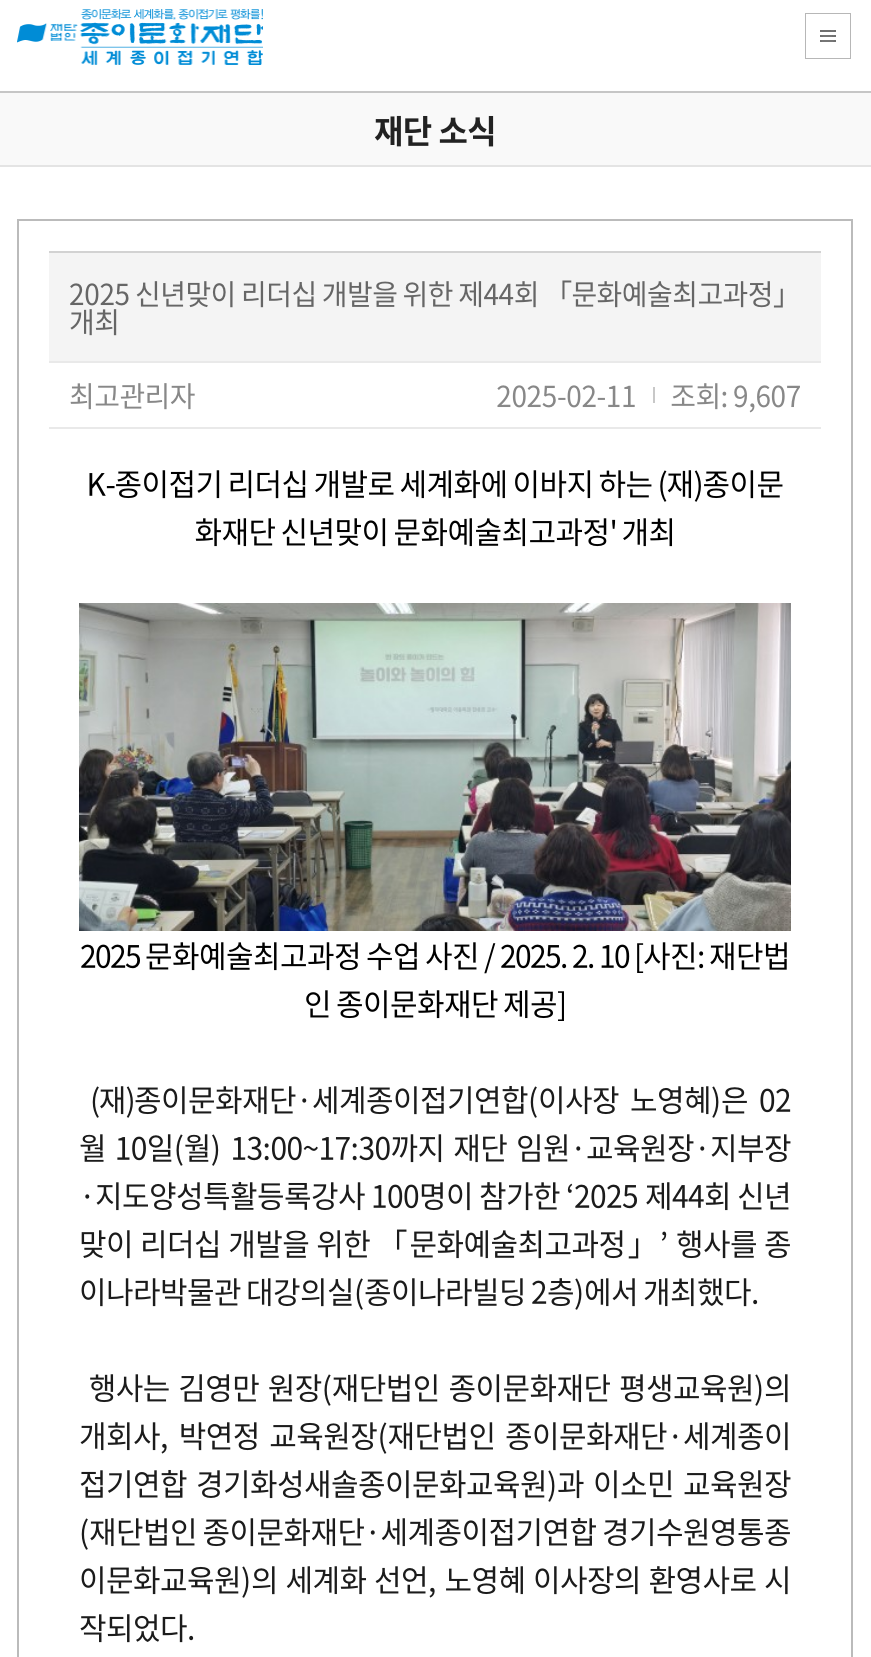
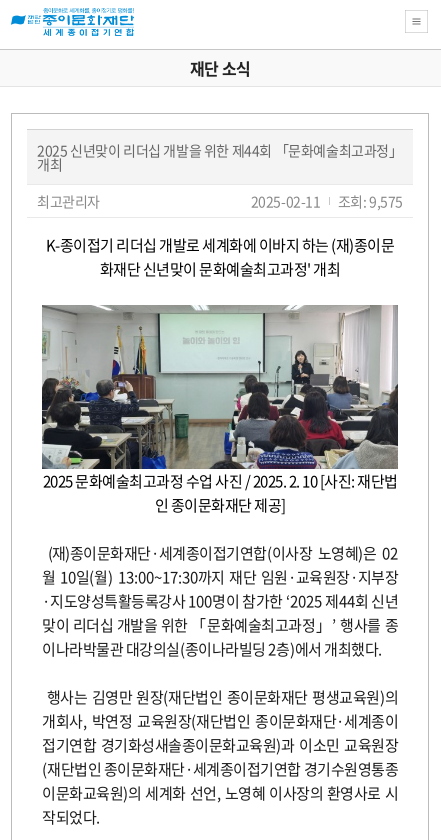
[670,374,801,414] 조회: 9,607 -> [338,190,403,210] 조회: 9,575

